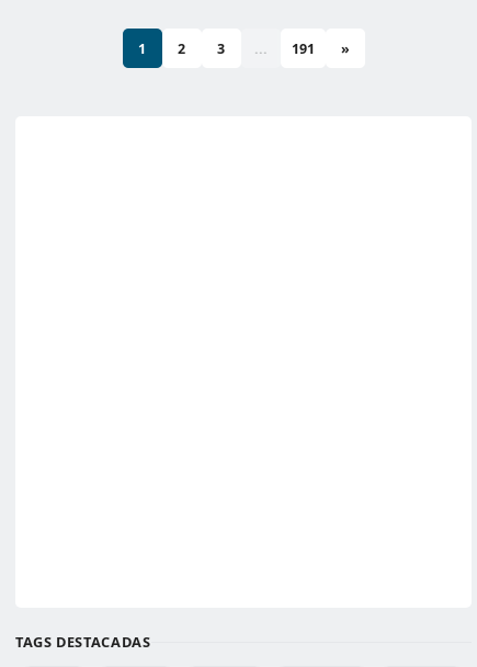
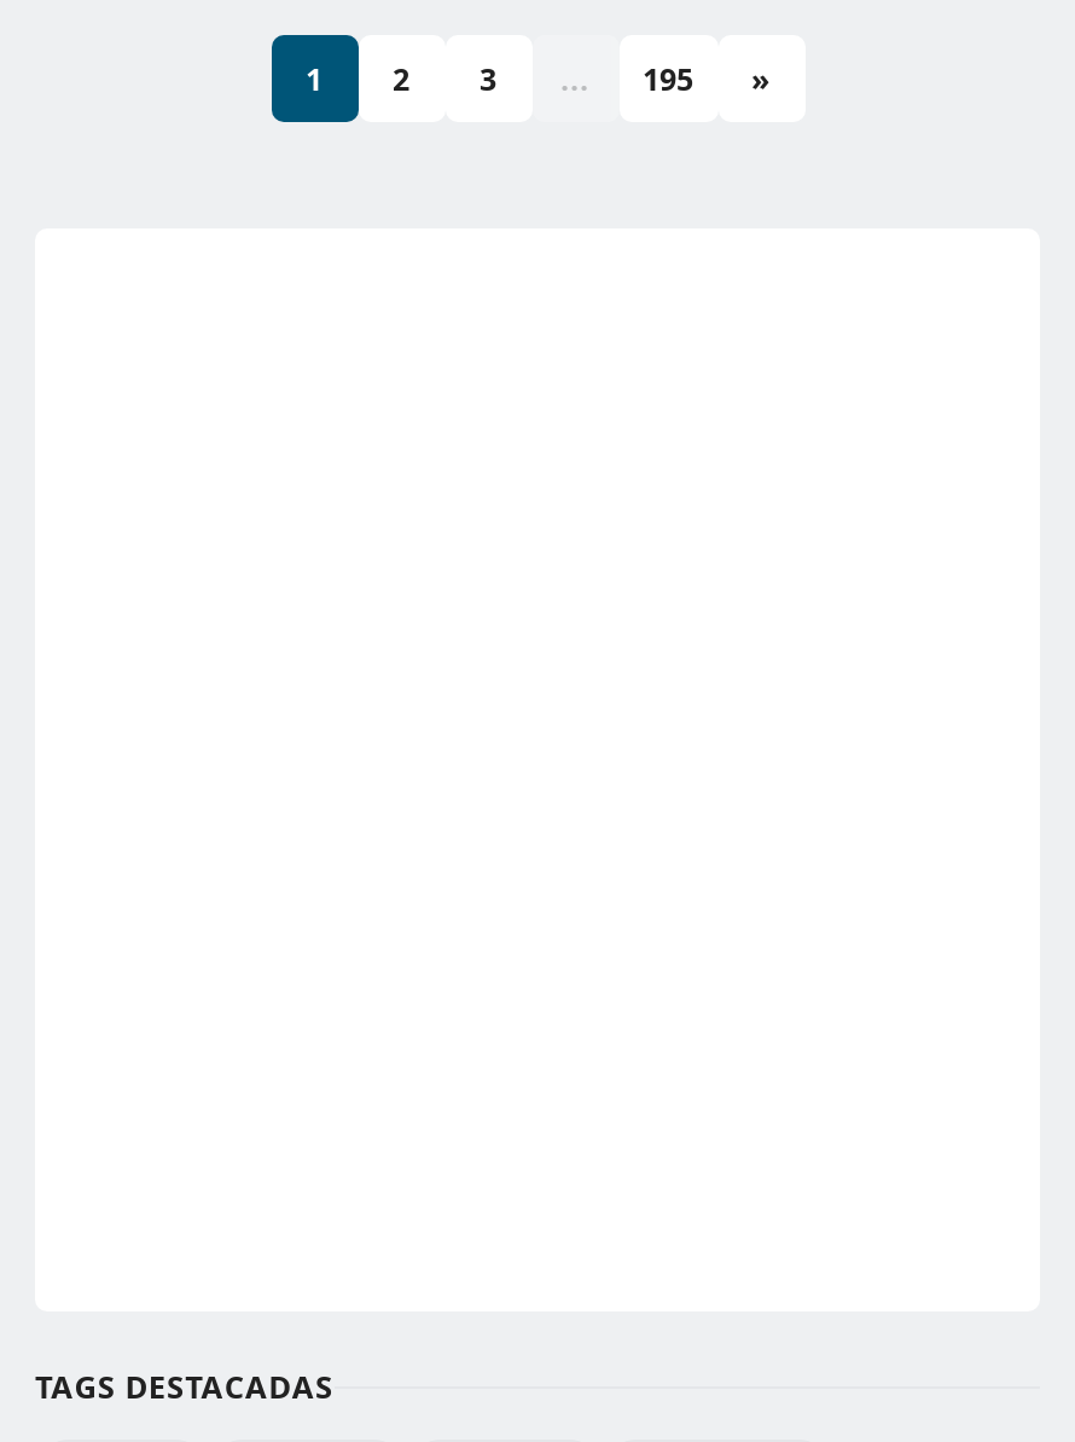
[291,39,314,58] 191 -> [643,58,693,99] 195

